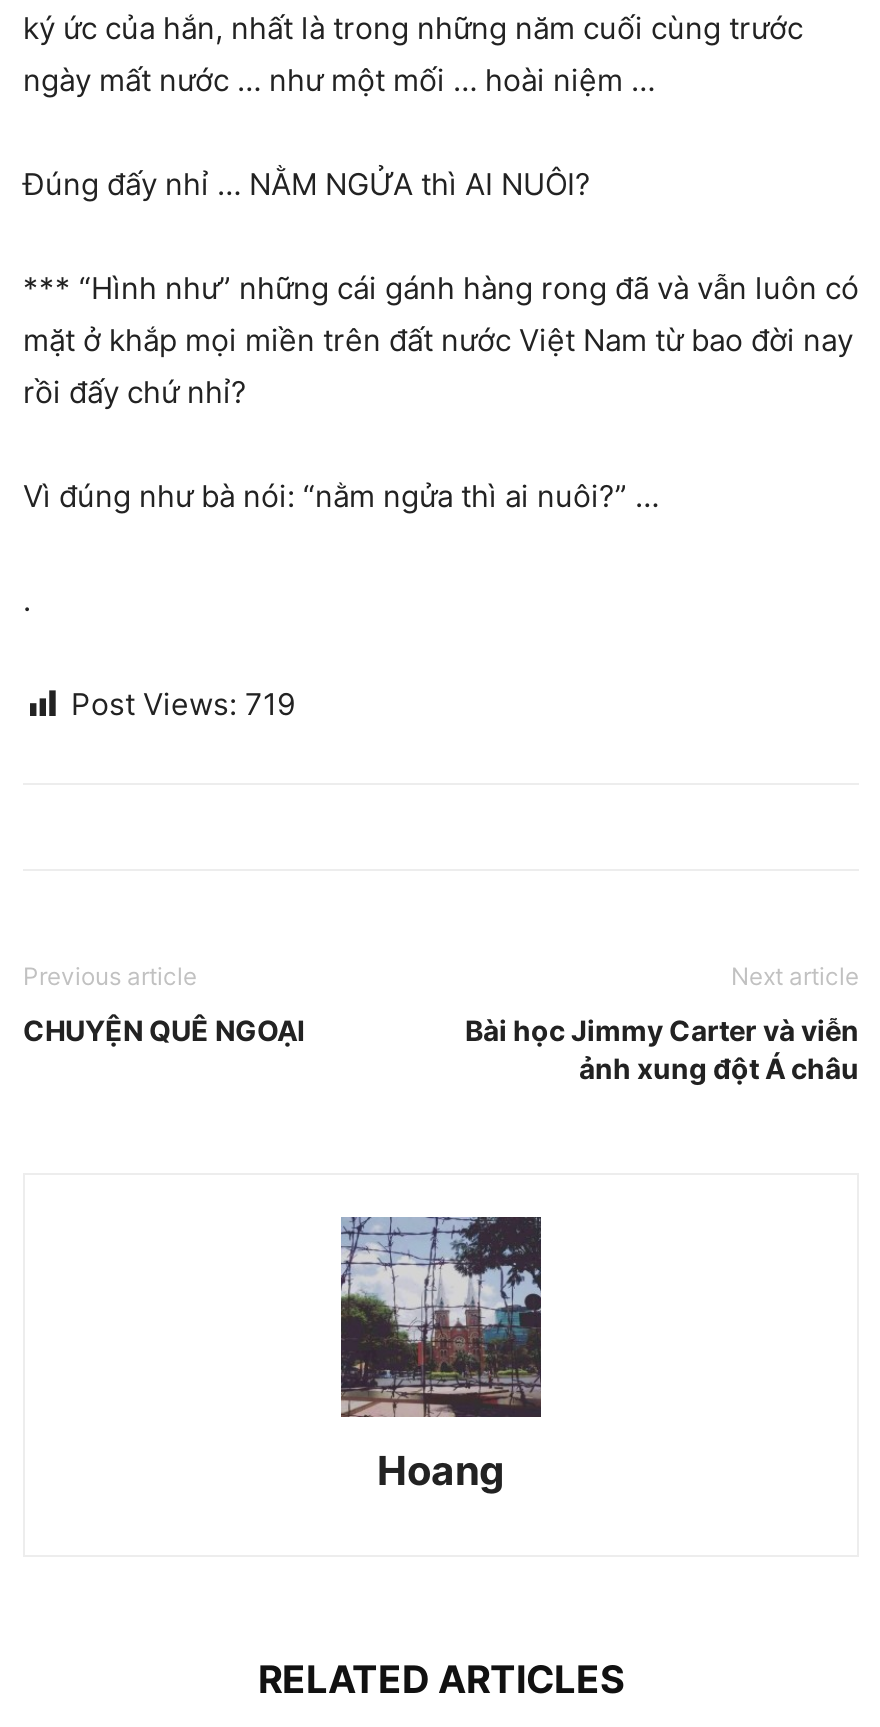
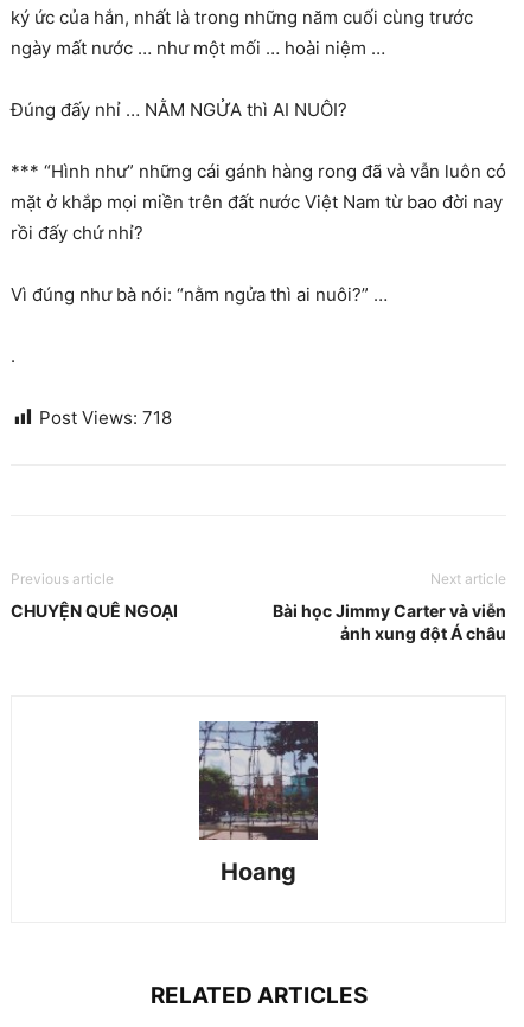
[71,685,295,723] Post Views: 719 -> [39,406,172,428] Post Views: 718

